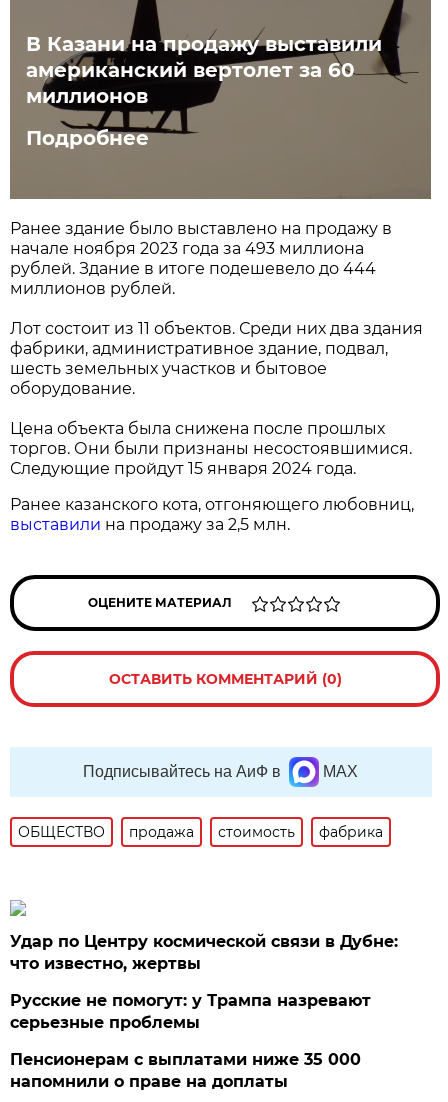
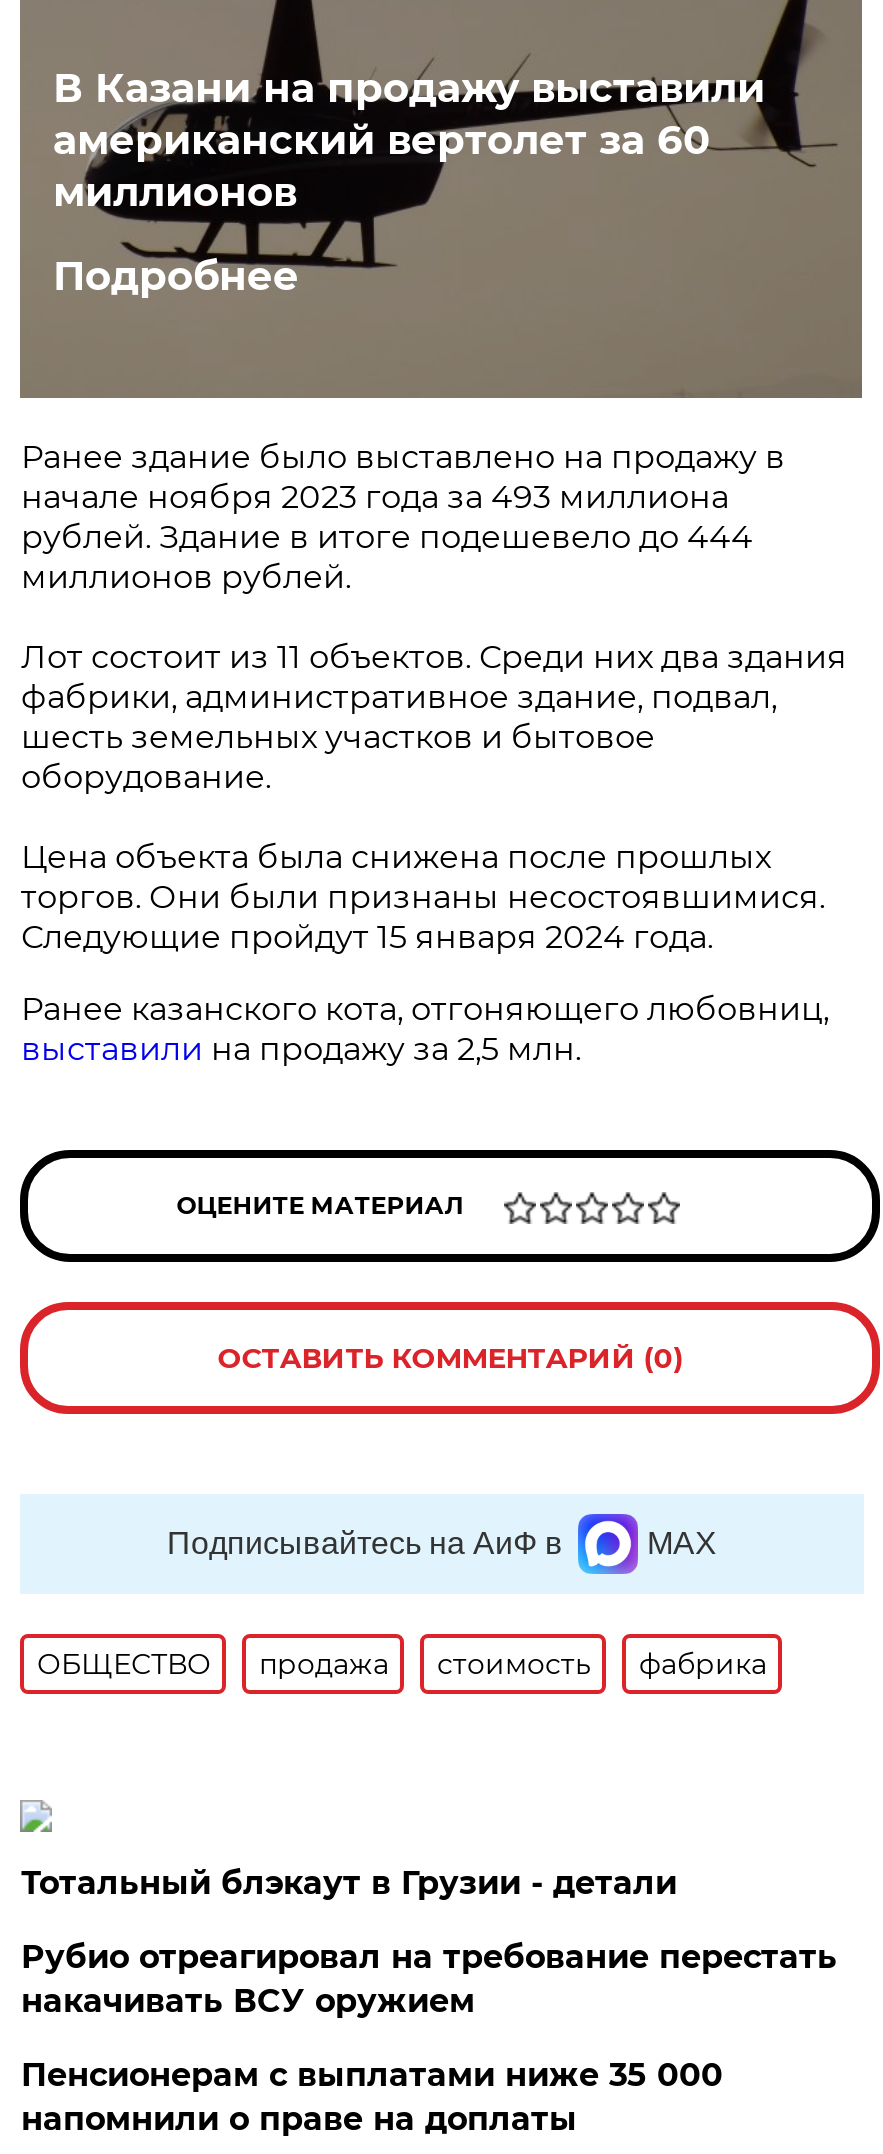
[10,932,398,973] Удар по Центру космической связи в Дубне: | что известно, жертвы -> [21,1864,677,1902] Тотальный блэкаут в Грузии - детали
[10,991,371,1032] Русские не помогут: у Трампа назревают | серьезные проблемы -> [21,1938,837,2020] Рубио отреагировал на требование перестать | накачивать ВСУ оружием

